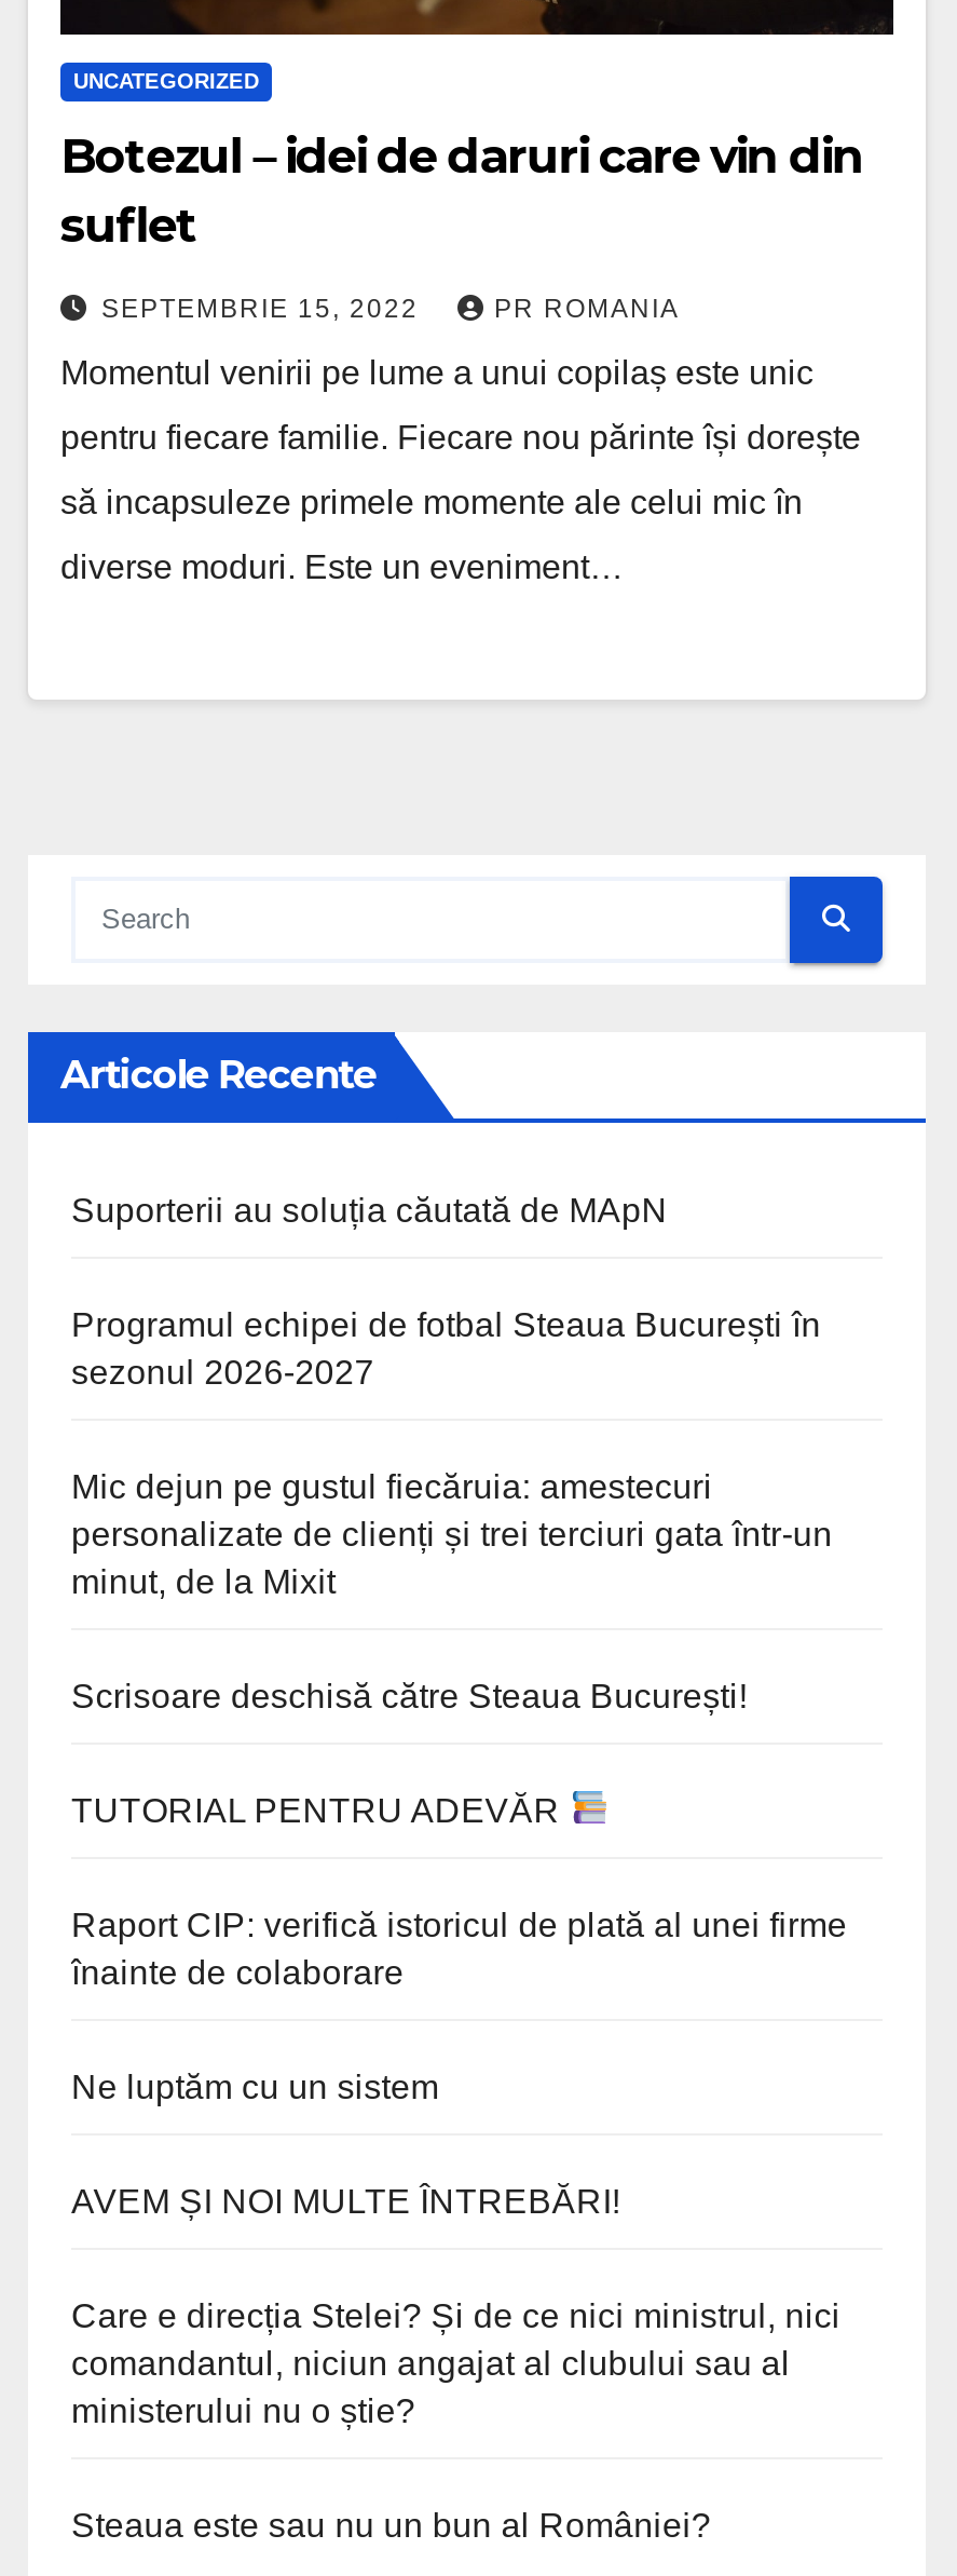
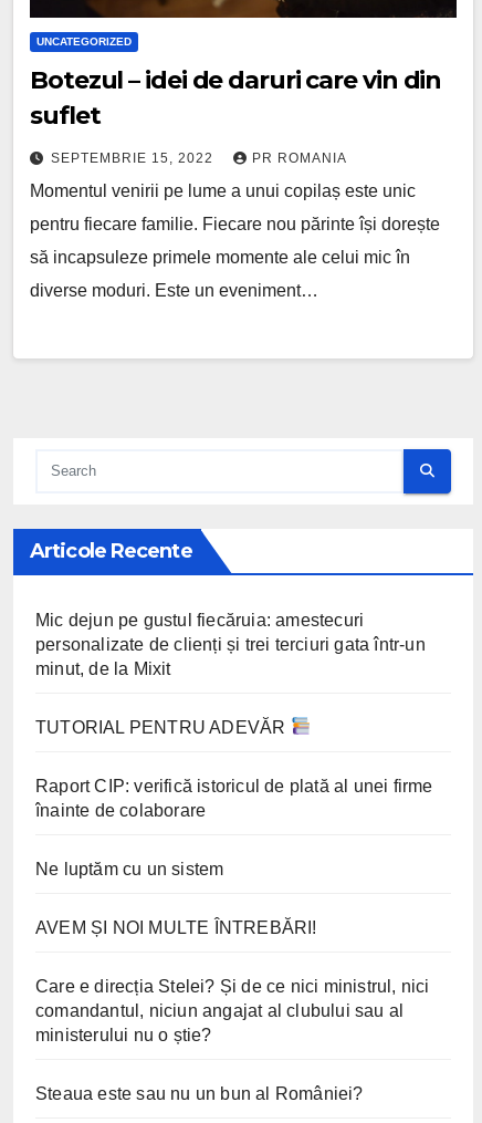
[71,1191,821,1390] Suporterii au soluția căutată de MApN | Programul echipei de fotbal Steaua București în | sezonul 2026-2027 -> none
[71,1677,747,1714] Scrisoare deschisă către Steaua București! -> none

